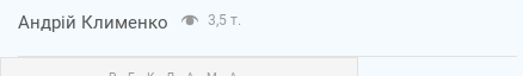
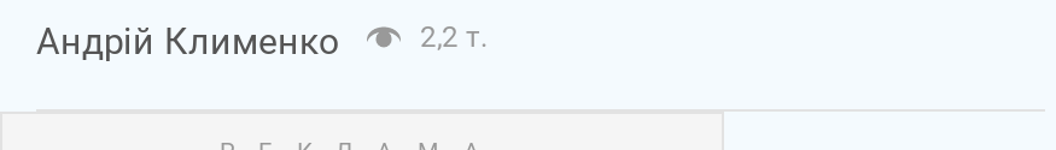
[208,12,241,28] 3,5 т. -> [420,20,488,53] 2,2 т.

